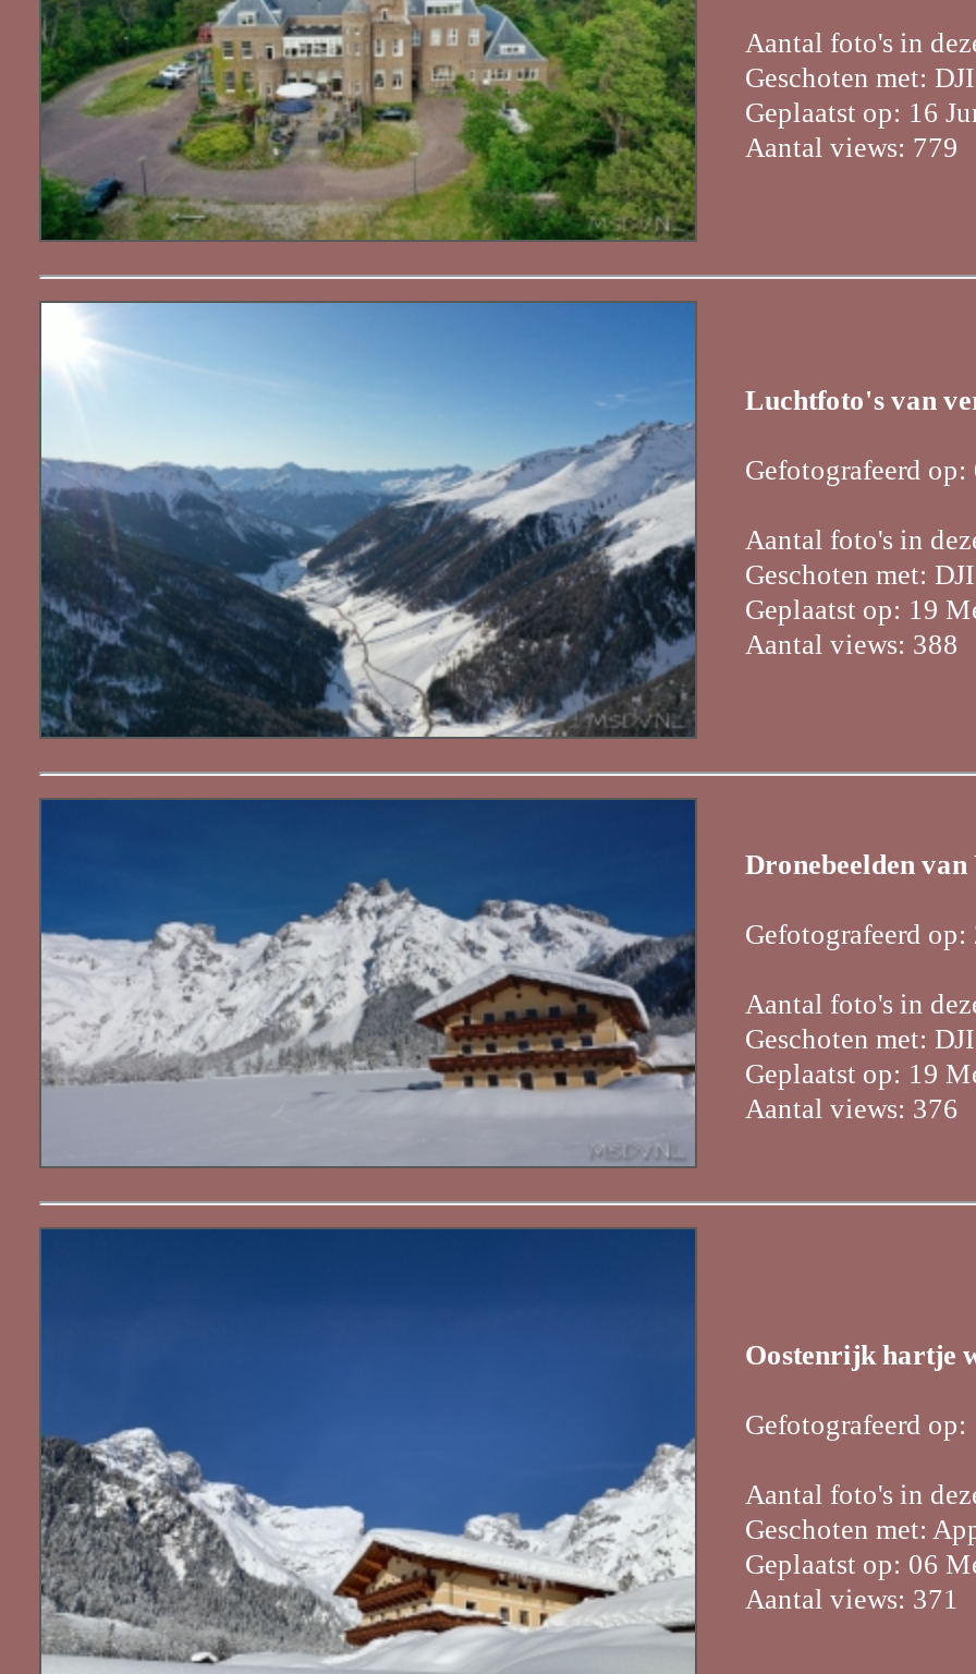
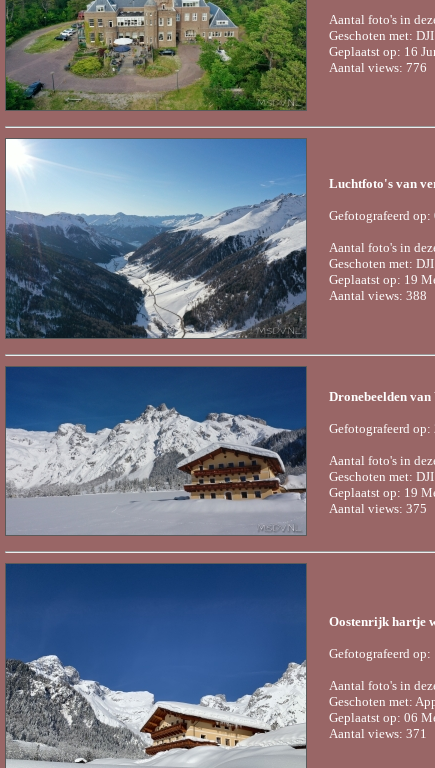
[745,131,959,163] Aantal views: 779 -> [329,60,427,75] Aantal views: 776
[745,1092,959,1125] Aantal views: 376 -> [329,501,427,516] Aantal views: 375

